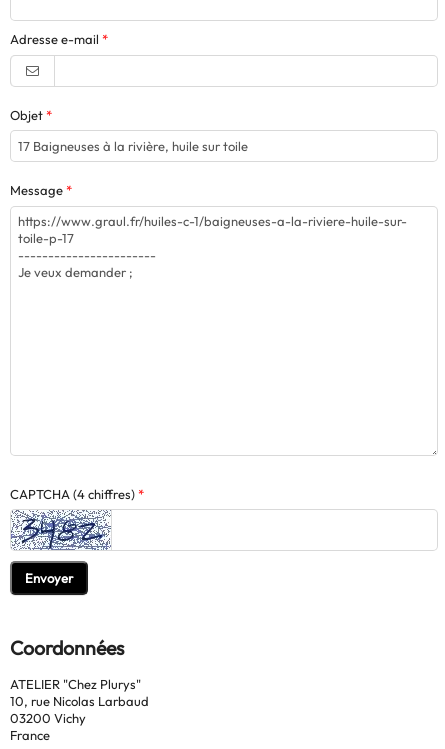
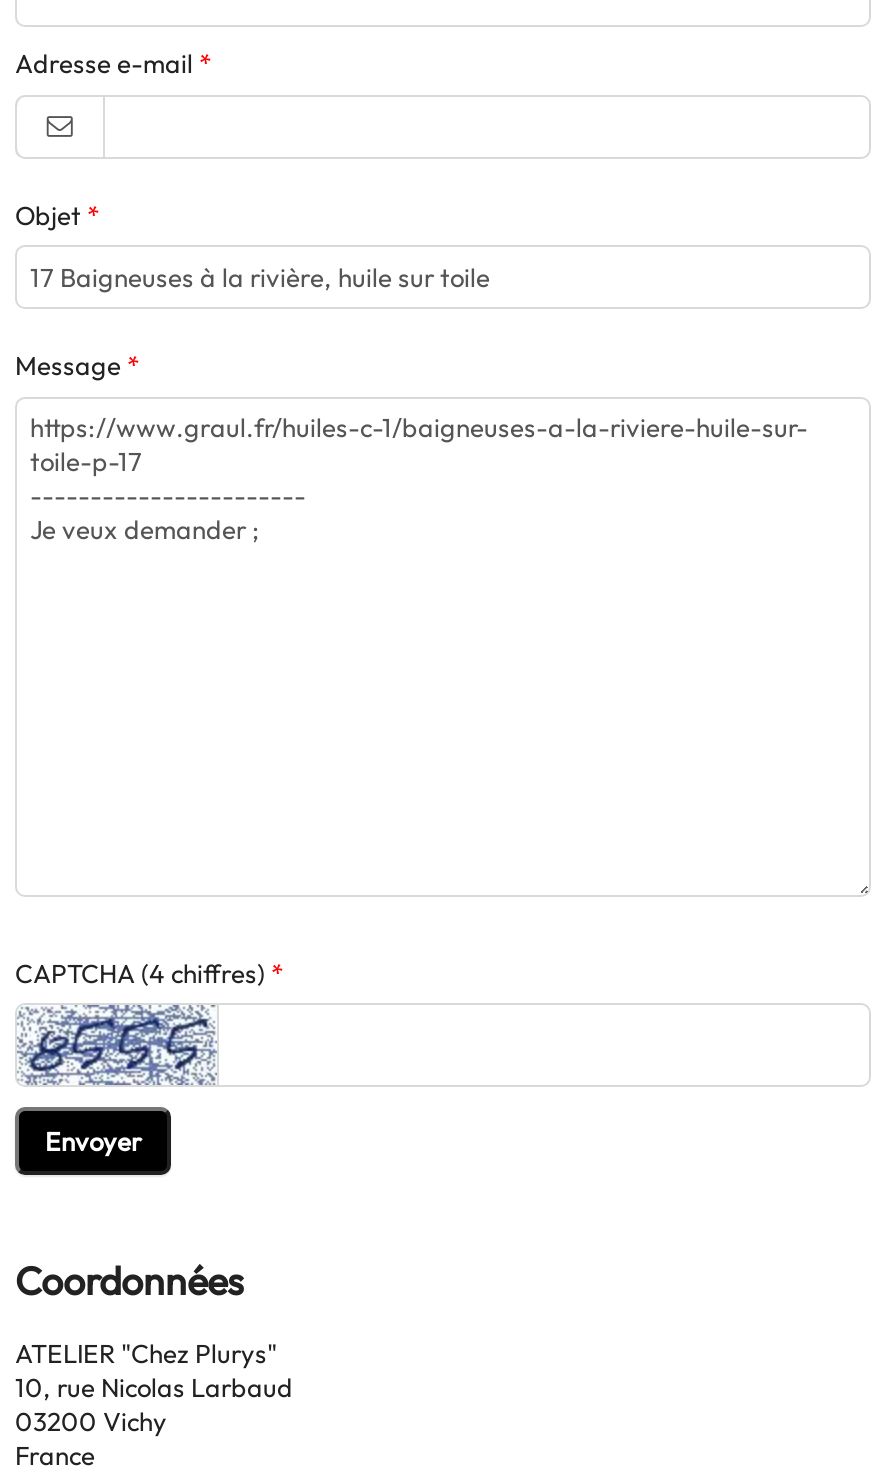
[11,510,111,550] [image] -> [19,1005,217,1085] [image]

